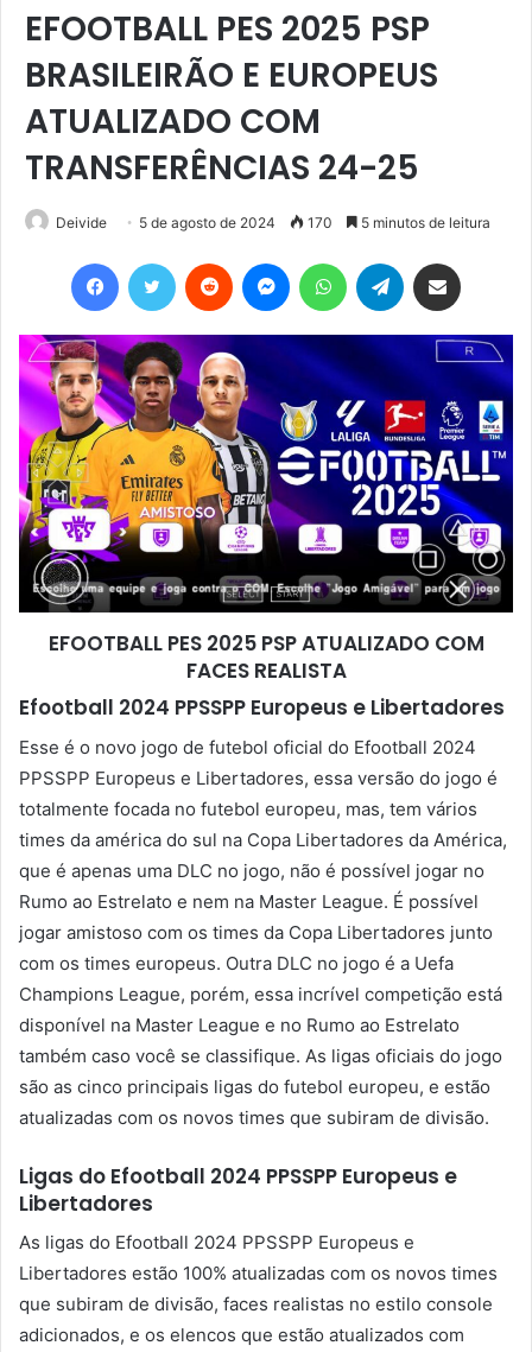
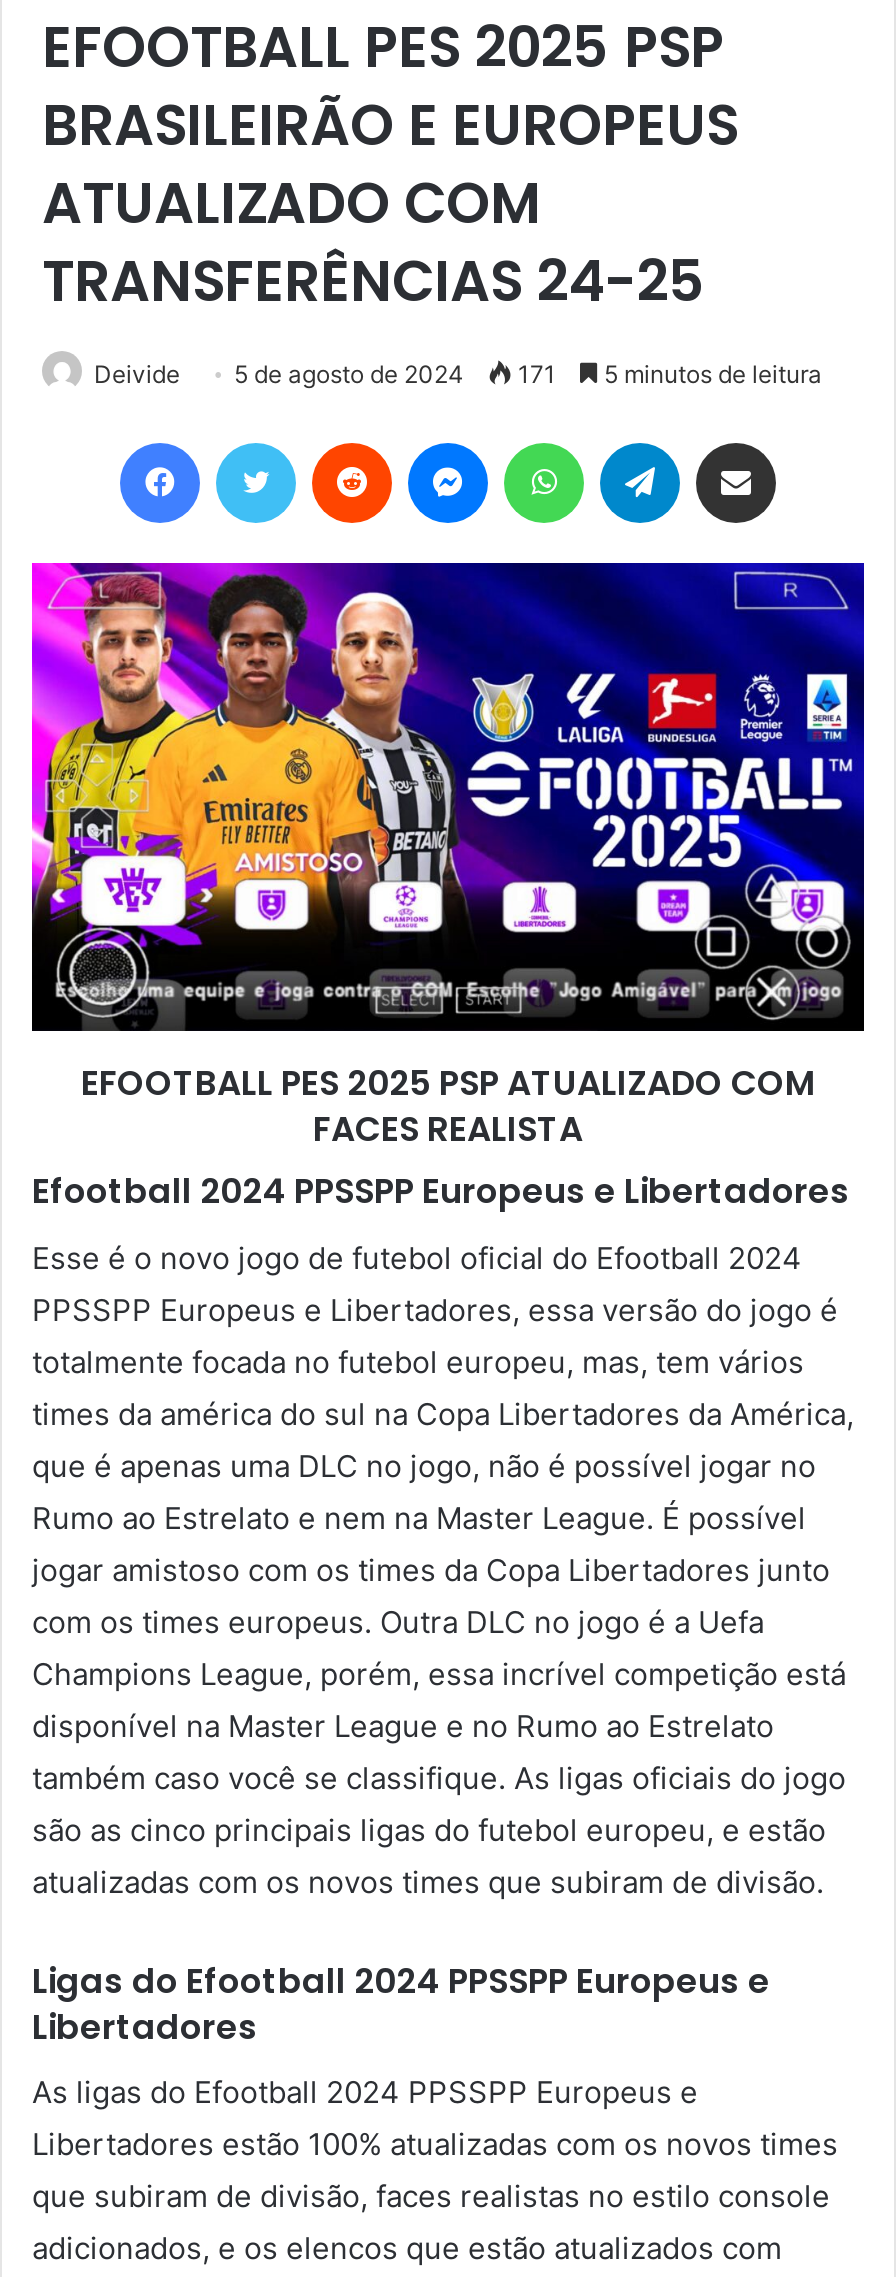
[56,214,490,231] Deivide 5 de agosto de 2024 170 5 minutos de leitura -> [94,359,822,389] Deivide 5 de agosto de 2024 171 5 minutos de leitura

